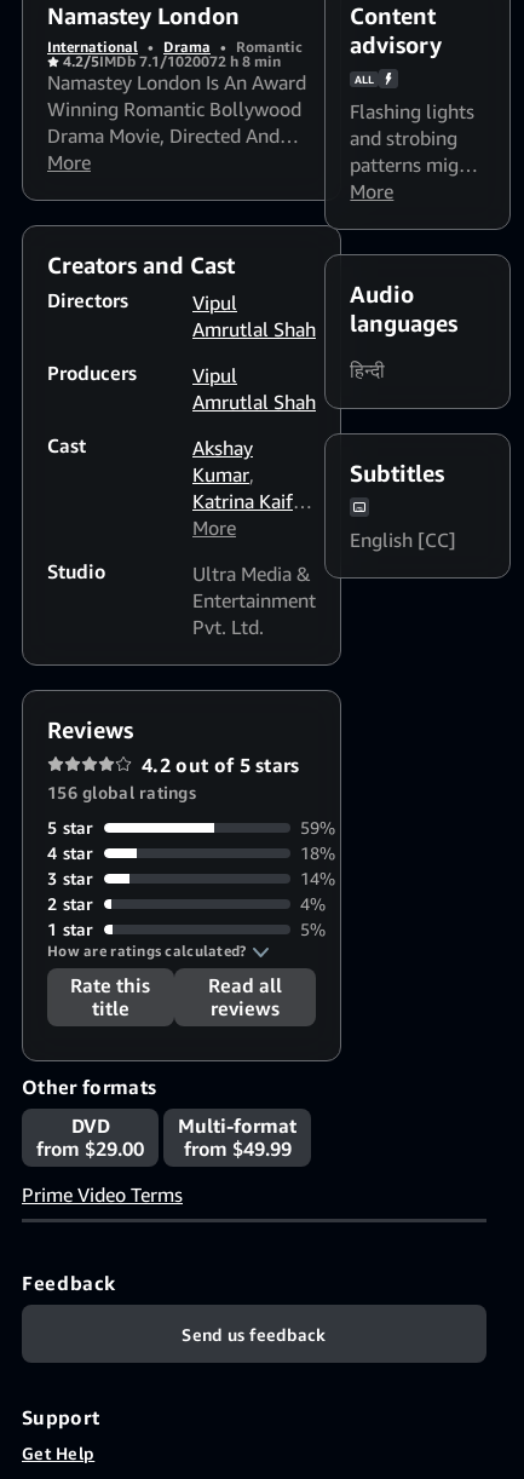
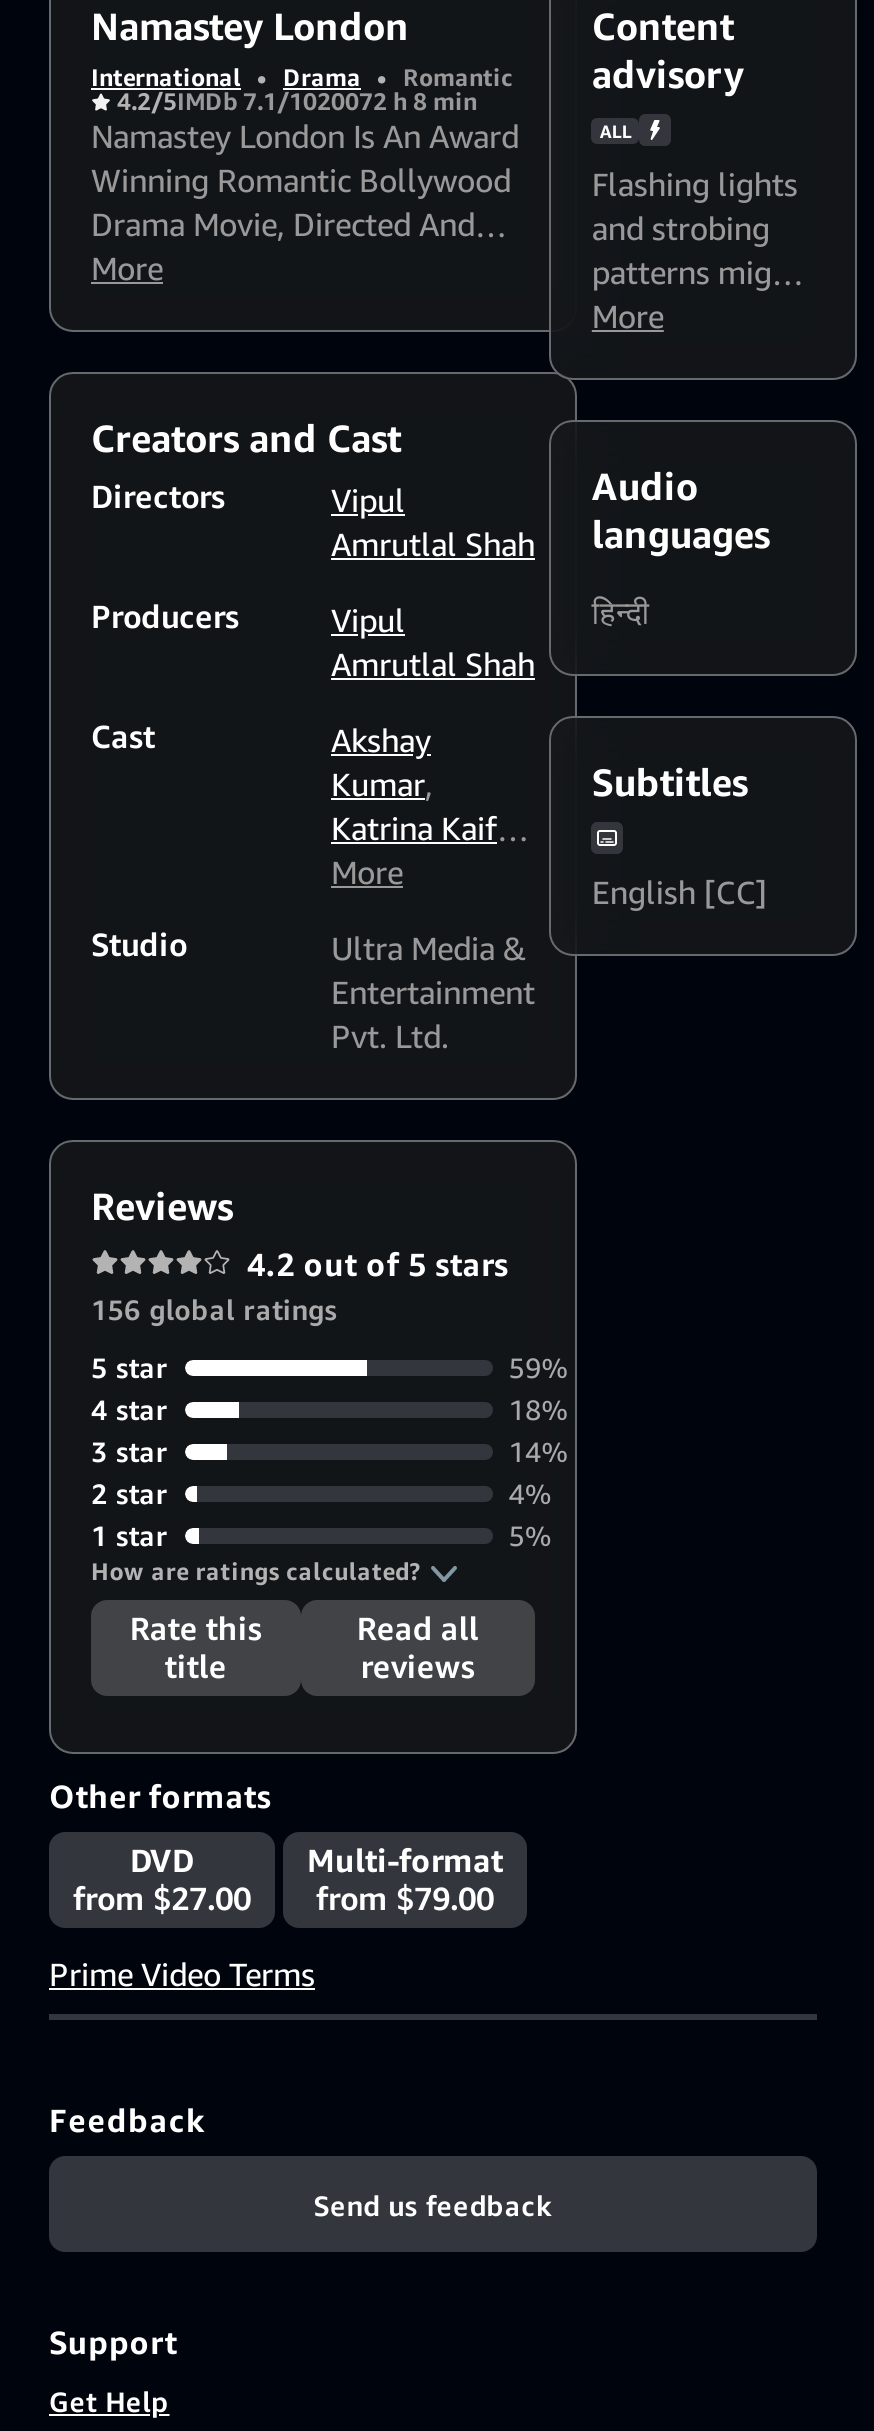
[36,1137,144,1161] from $29.00 -> [73,1879,251,1919] from $27.00
[183,1137,291,1161] from $49.99 -> [316,1879,494,1919] from $79.00

